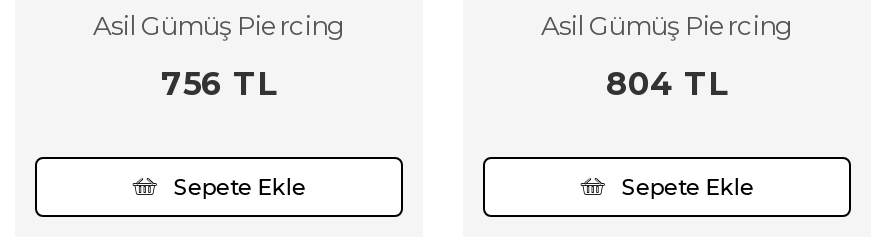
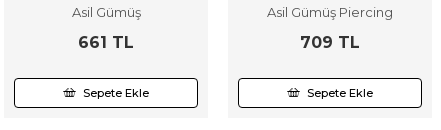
[93,8,345,40] Asil Gümüş Piercing -> [71,4,140,20] Asil Gümüş
[161,66,277,104] 756 TL -> [78,33,134,52] 661 TL
[606,66,728,104] 804 TL -> [300,33,360,52] 709 TL

